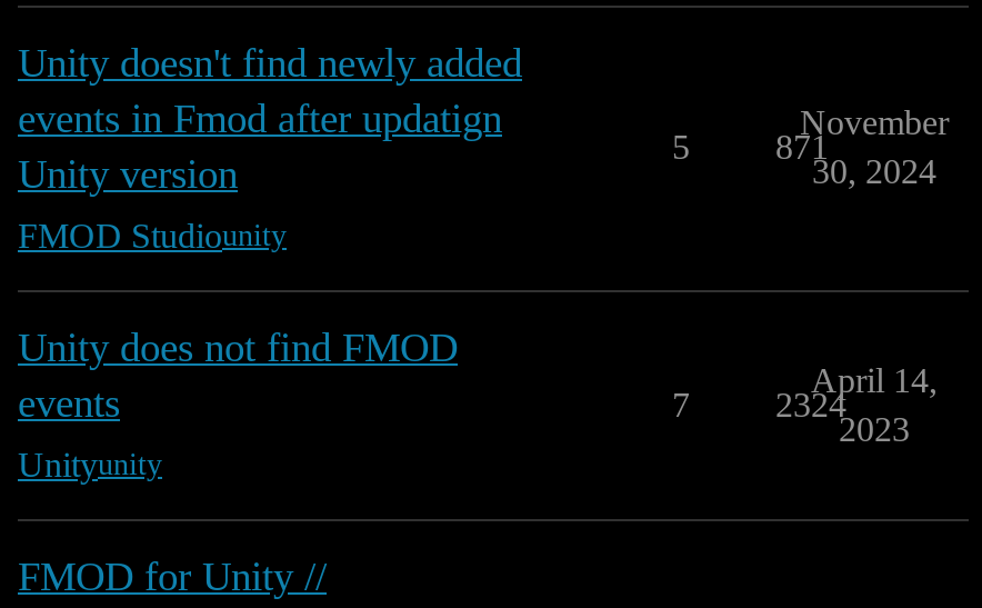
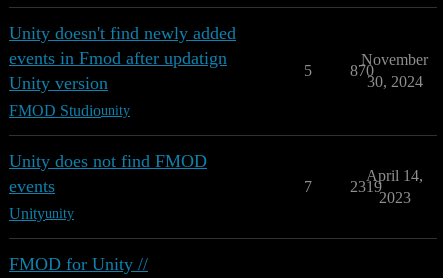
[775,128,829,165] 871 -> [350,62,374,79] 870
[775,385,846,423] 2324 -> [350,178,382,195] 2319

